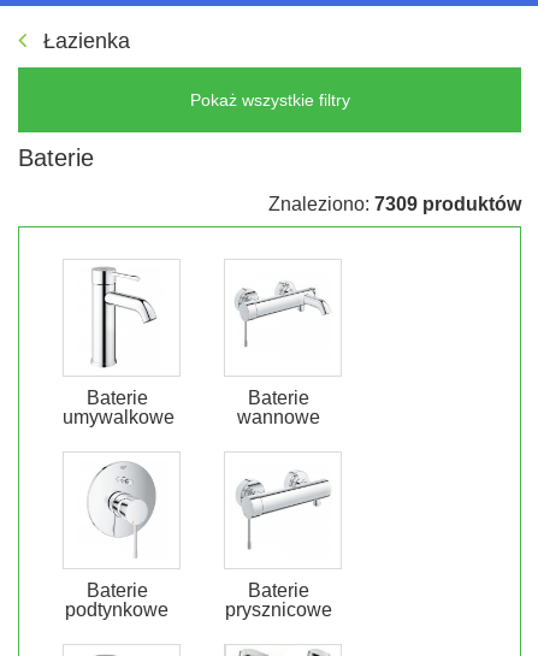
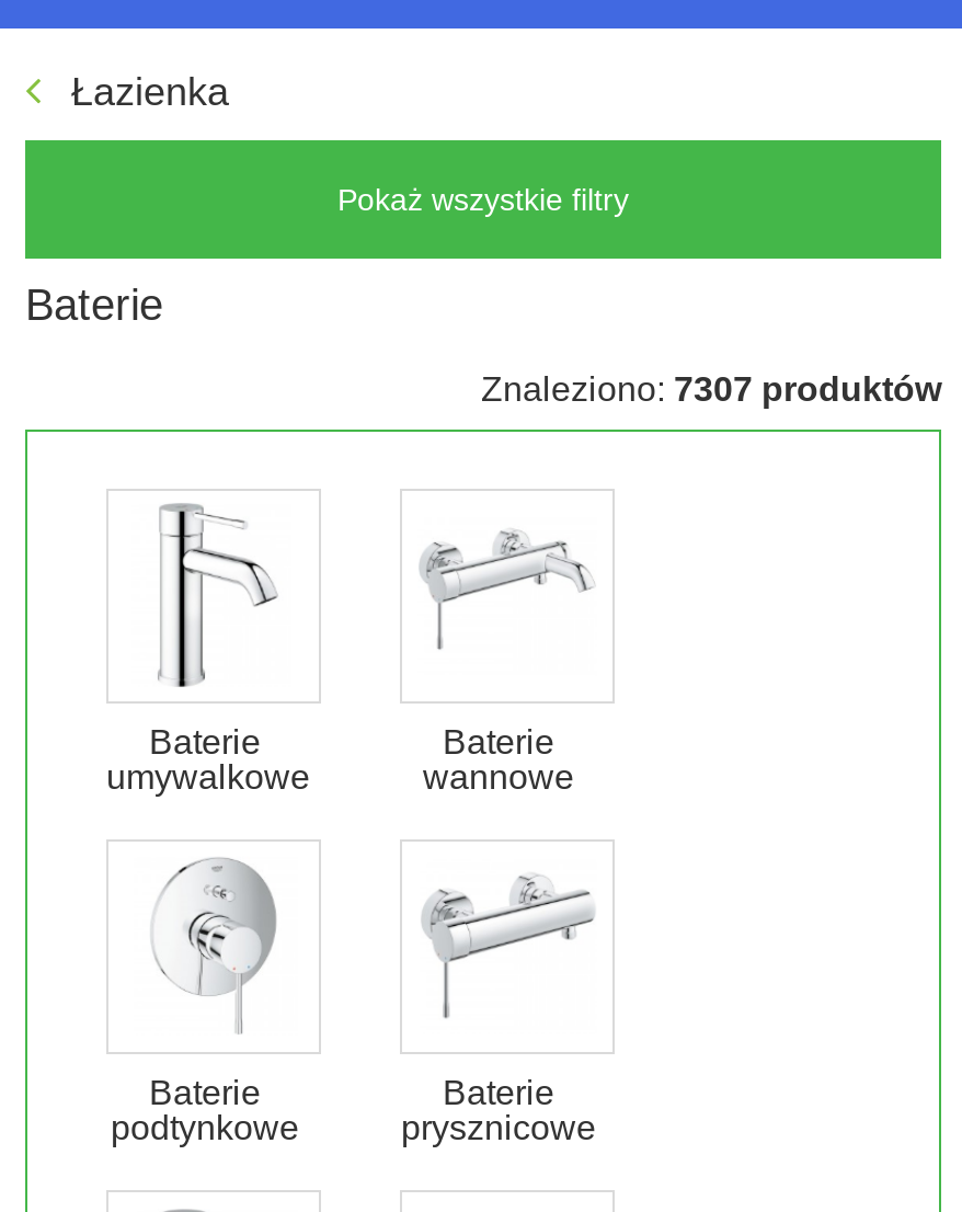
[268,194,521,214] Znaleziono: 7309 produktów -> [481,370,941,408] Znaleziono: 7307 produktów

